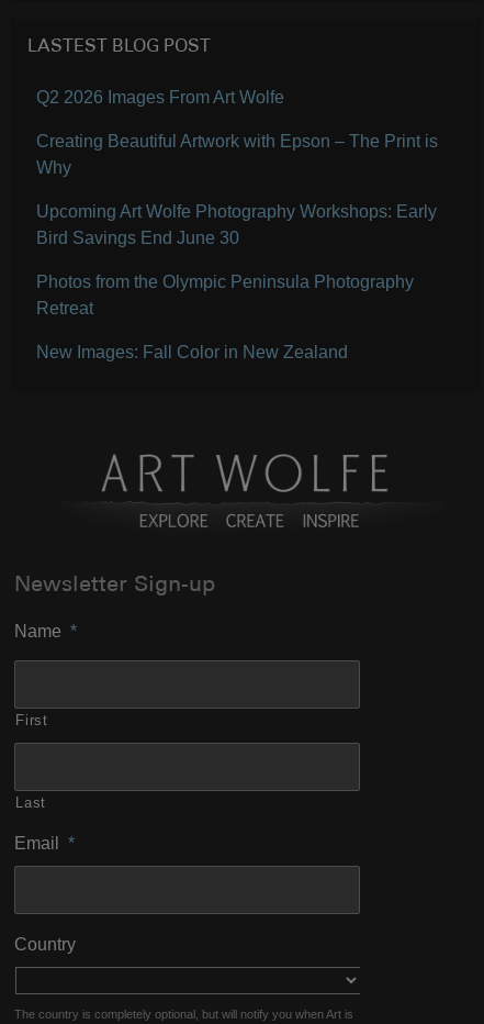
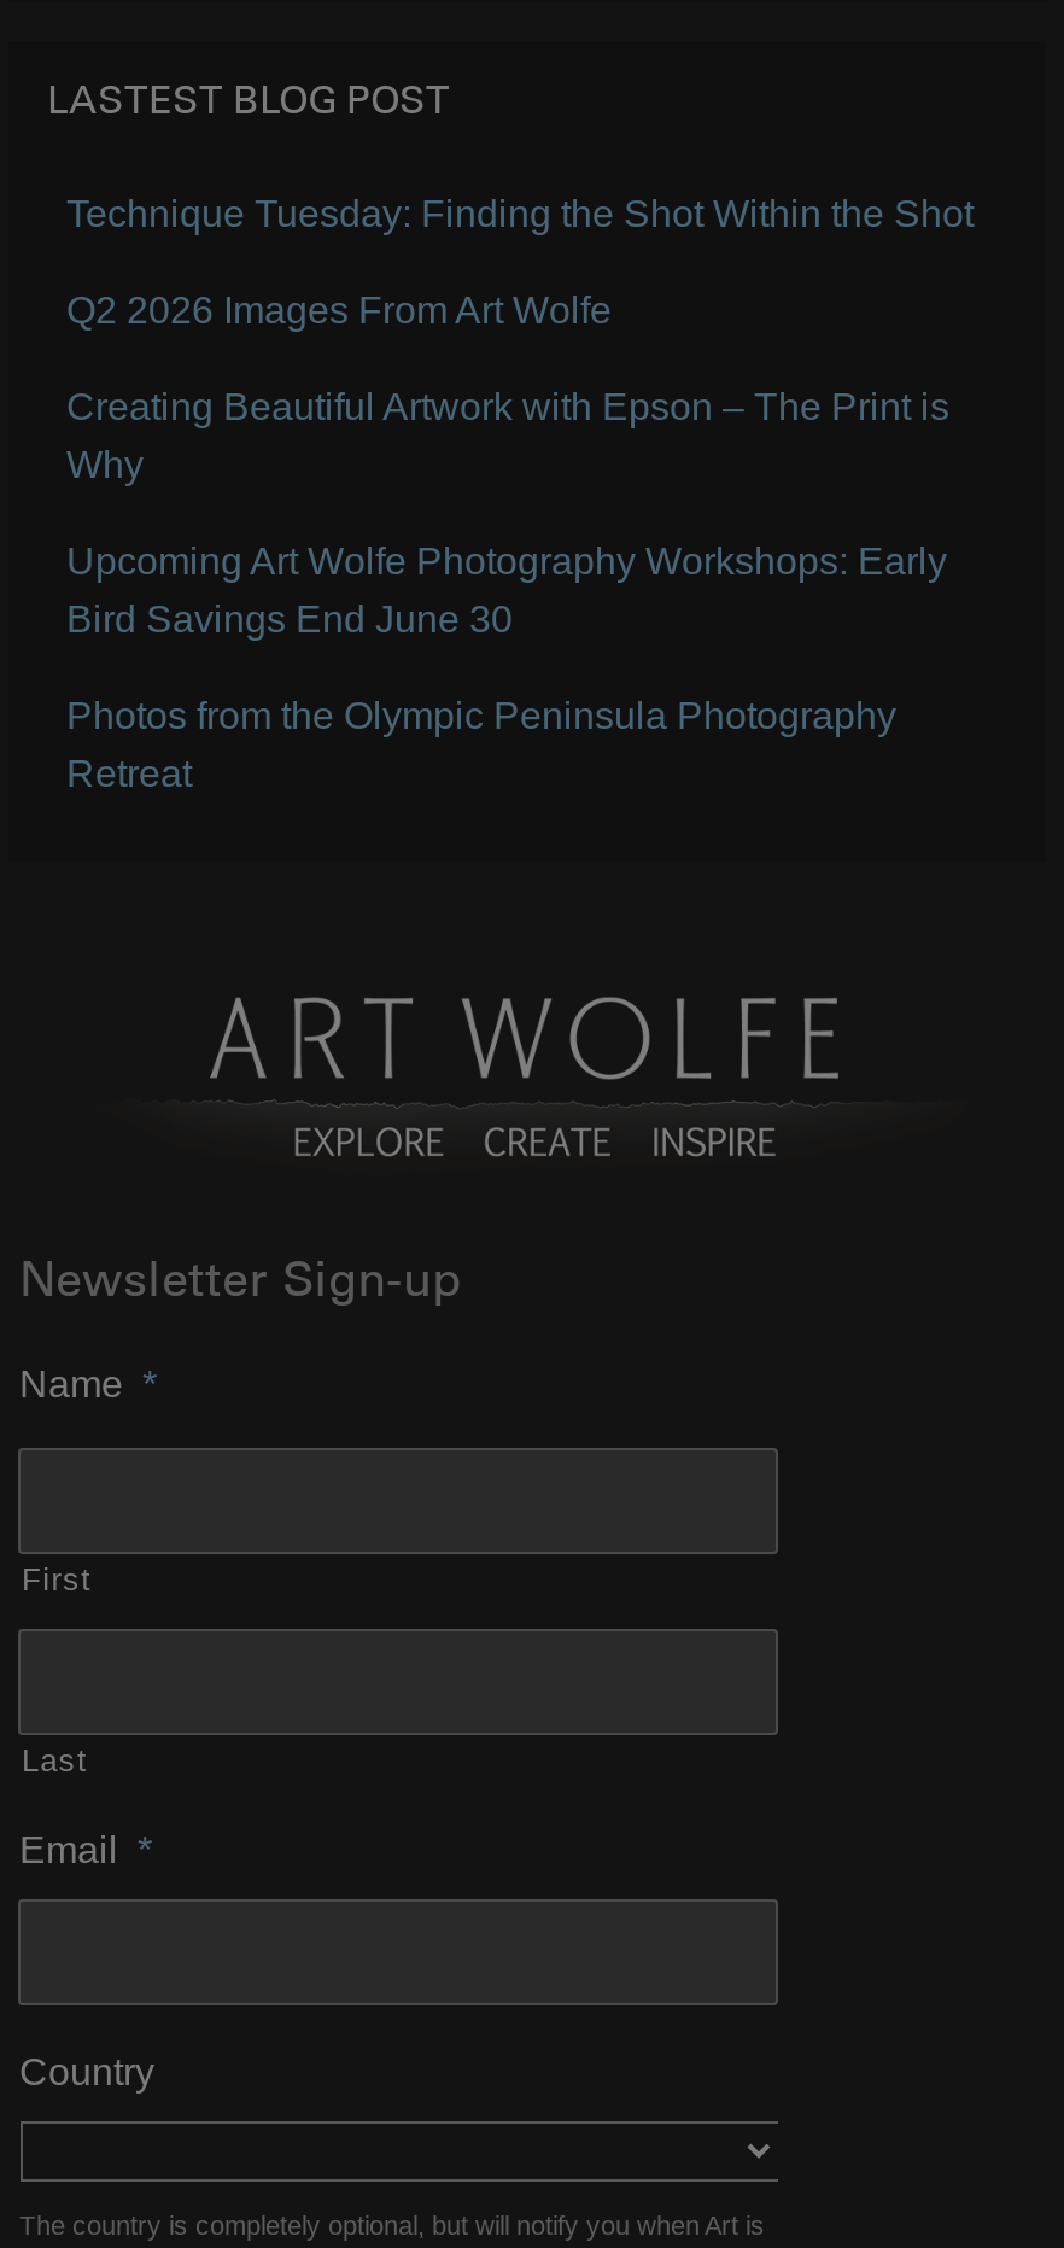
none -> [66,192,974,233] Technique Tuesday: Finding the Shot Within the Shot
moved [36,88,438,318] -> [66,289,949,793]: Q2 2026 Images From Art Wolfe | Creating Beautiful Artwork with Epson – The Print is | Why | Upcoming Art Wolfe Photography Workshops: Early | Bird Savings End June 30 | Photos from the Olympic Peninsula Photography | Retreat
[36,343,348,362] New Images: Fall Color in New Zealand -> none

